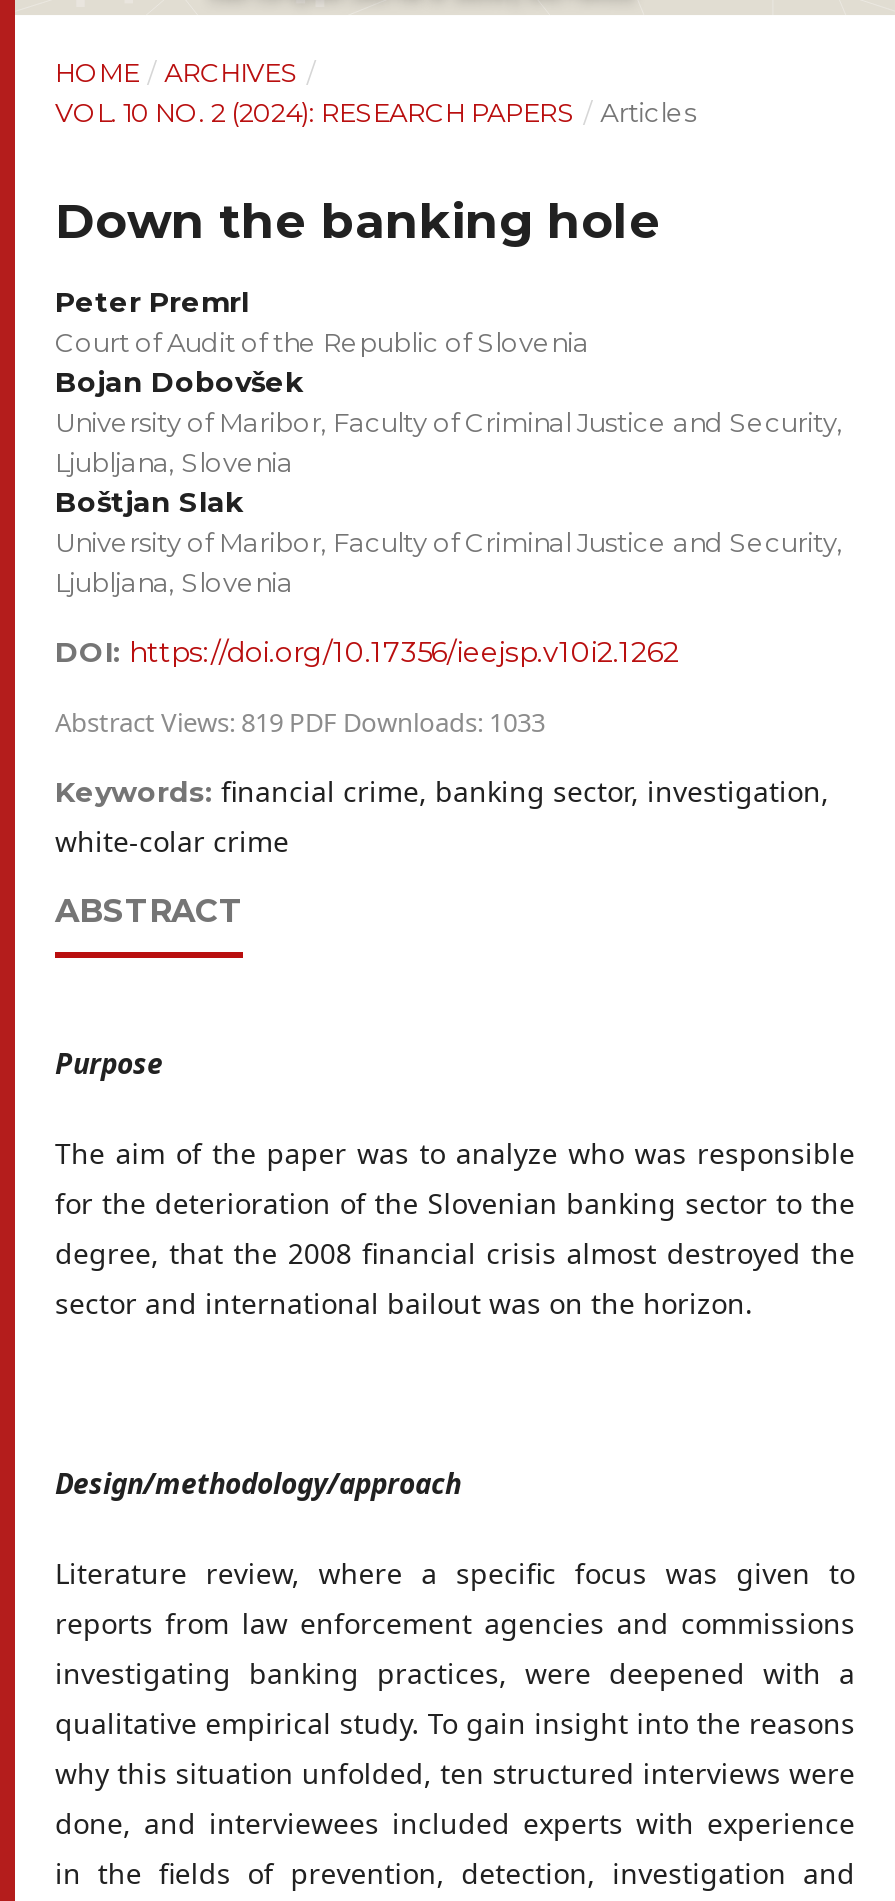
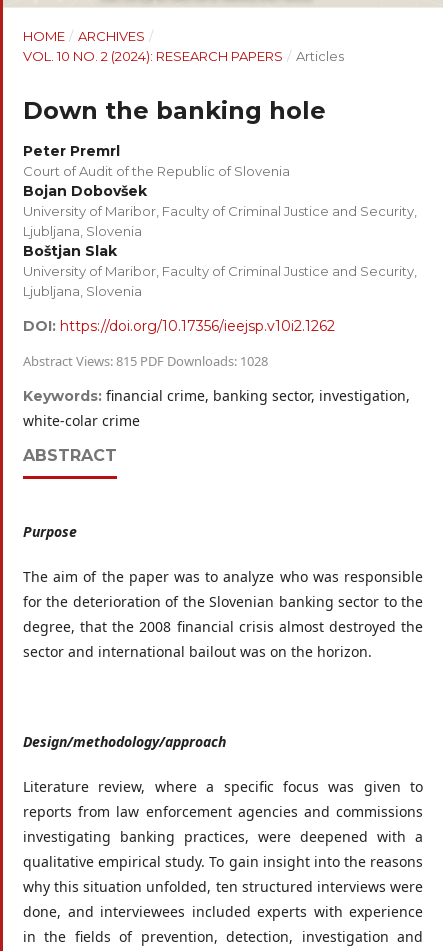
[55,704,545,740] Abstract Views: 819 PDF Downloads: 1033 -> [23,352,268,370] Abstract Views: 815 PDF Downloads: 1028

